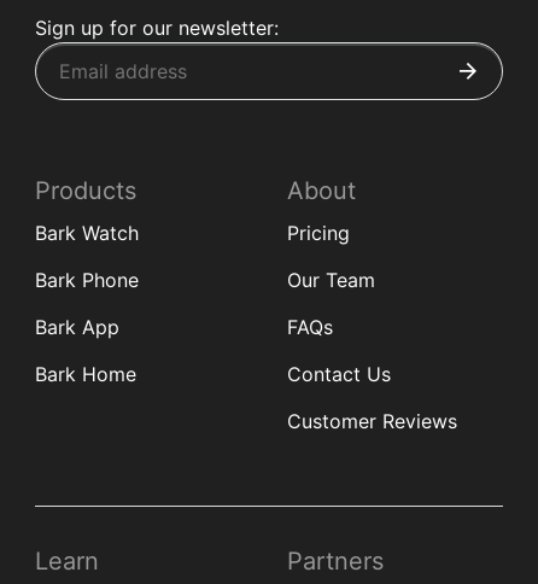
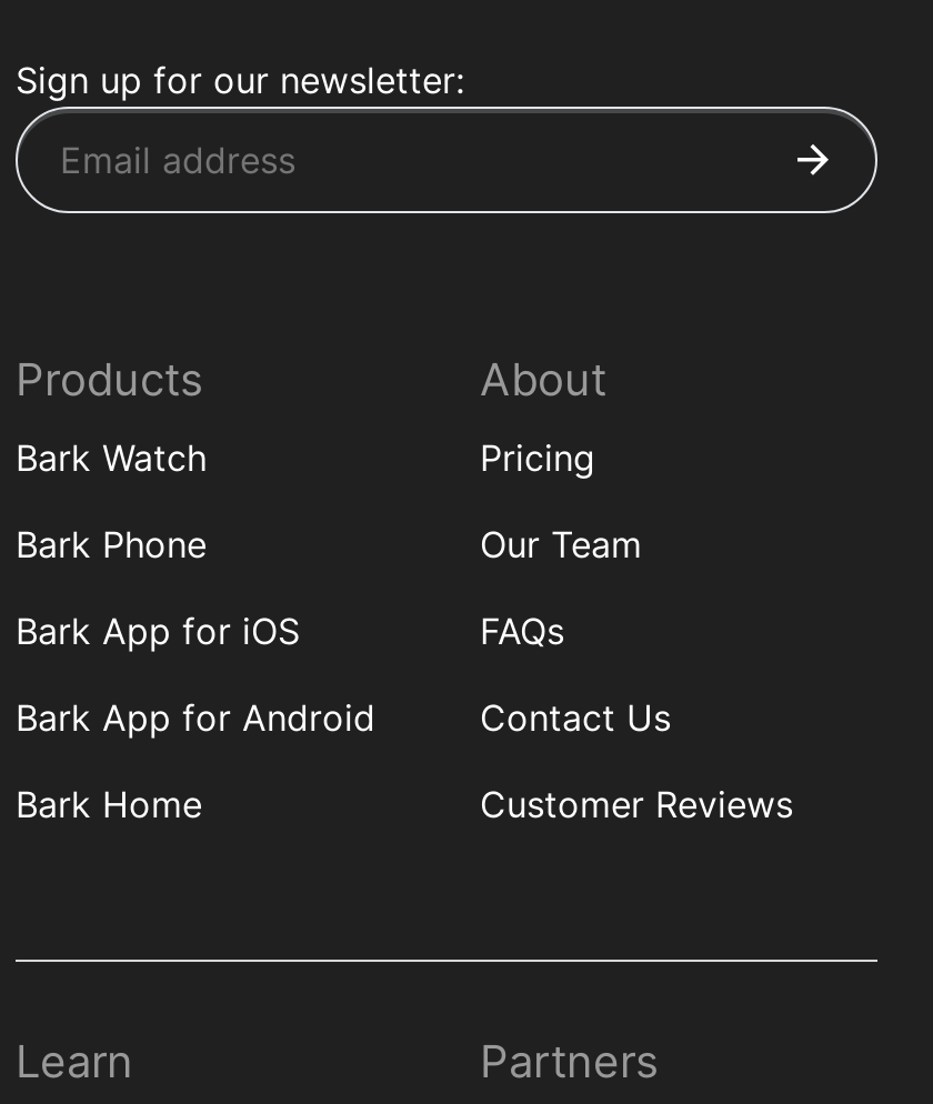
[35,315,119,339] Bark App -> [16,609,375,740] Bark App for iOS | Bark App for Android
moved [35,362,136,386] -> [16,783,202,827]: Bark Home

